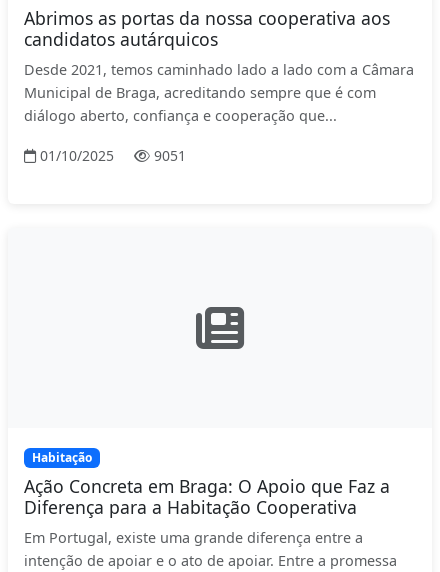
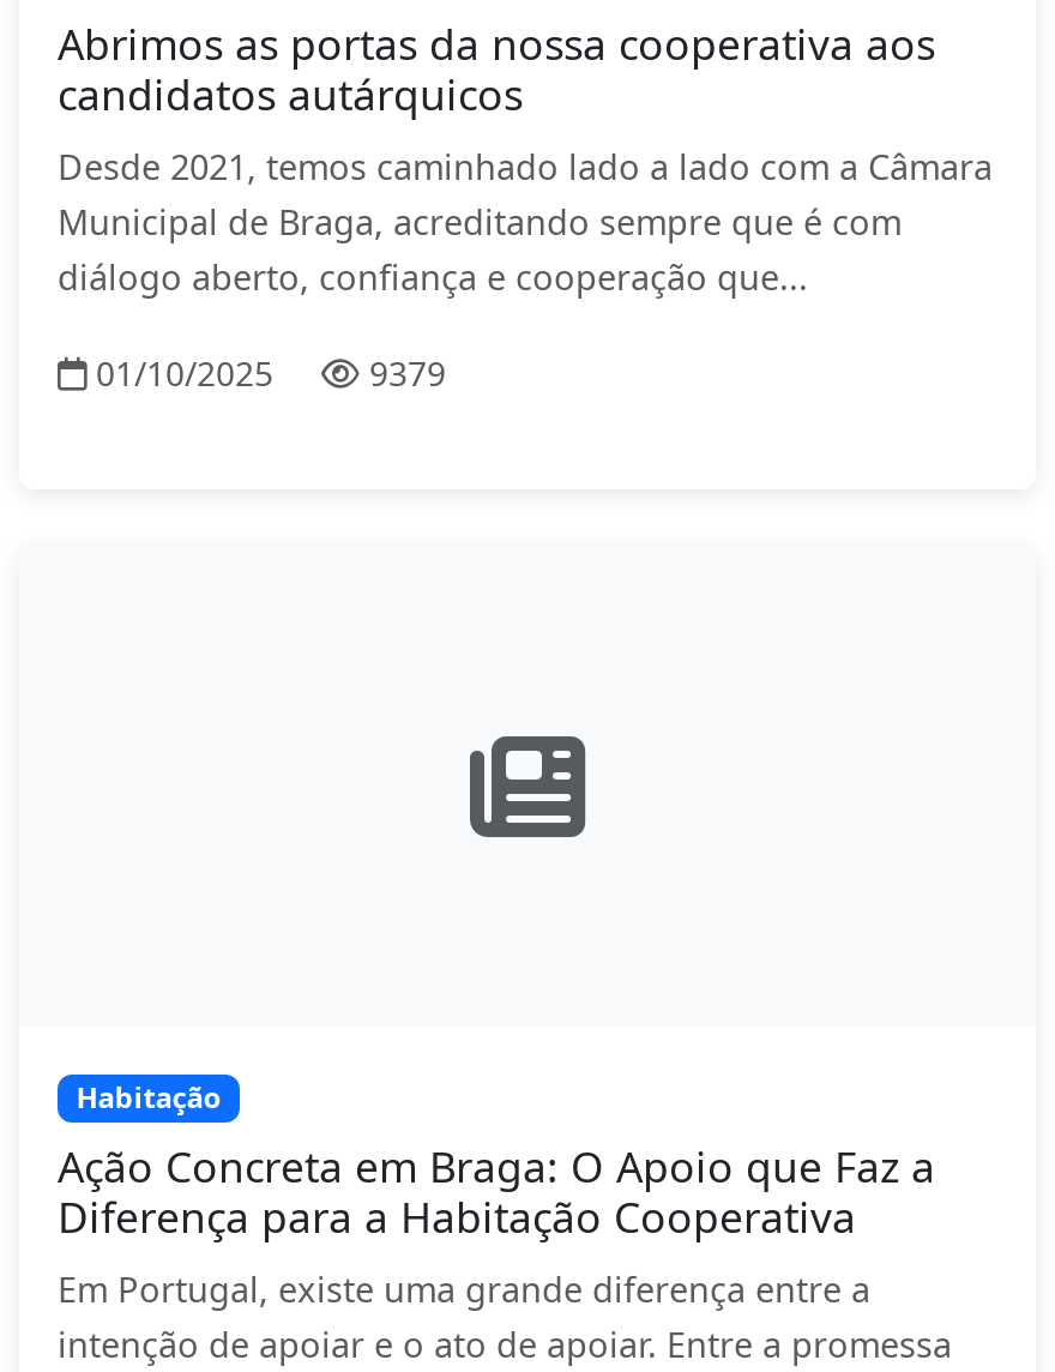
[40,146,186,165] 01/10/2025 9051 -> [96,350,446,396] 01/10/2025 9379

